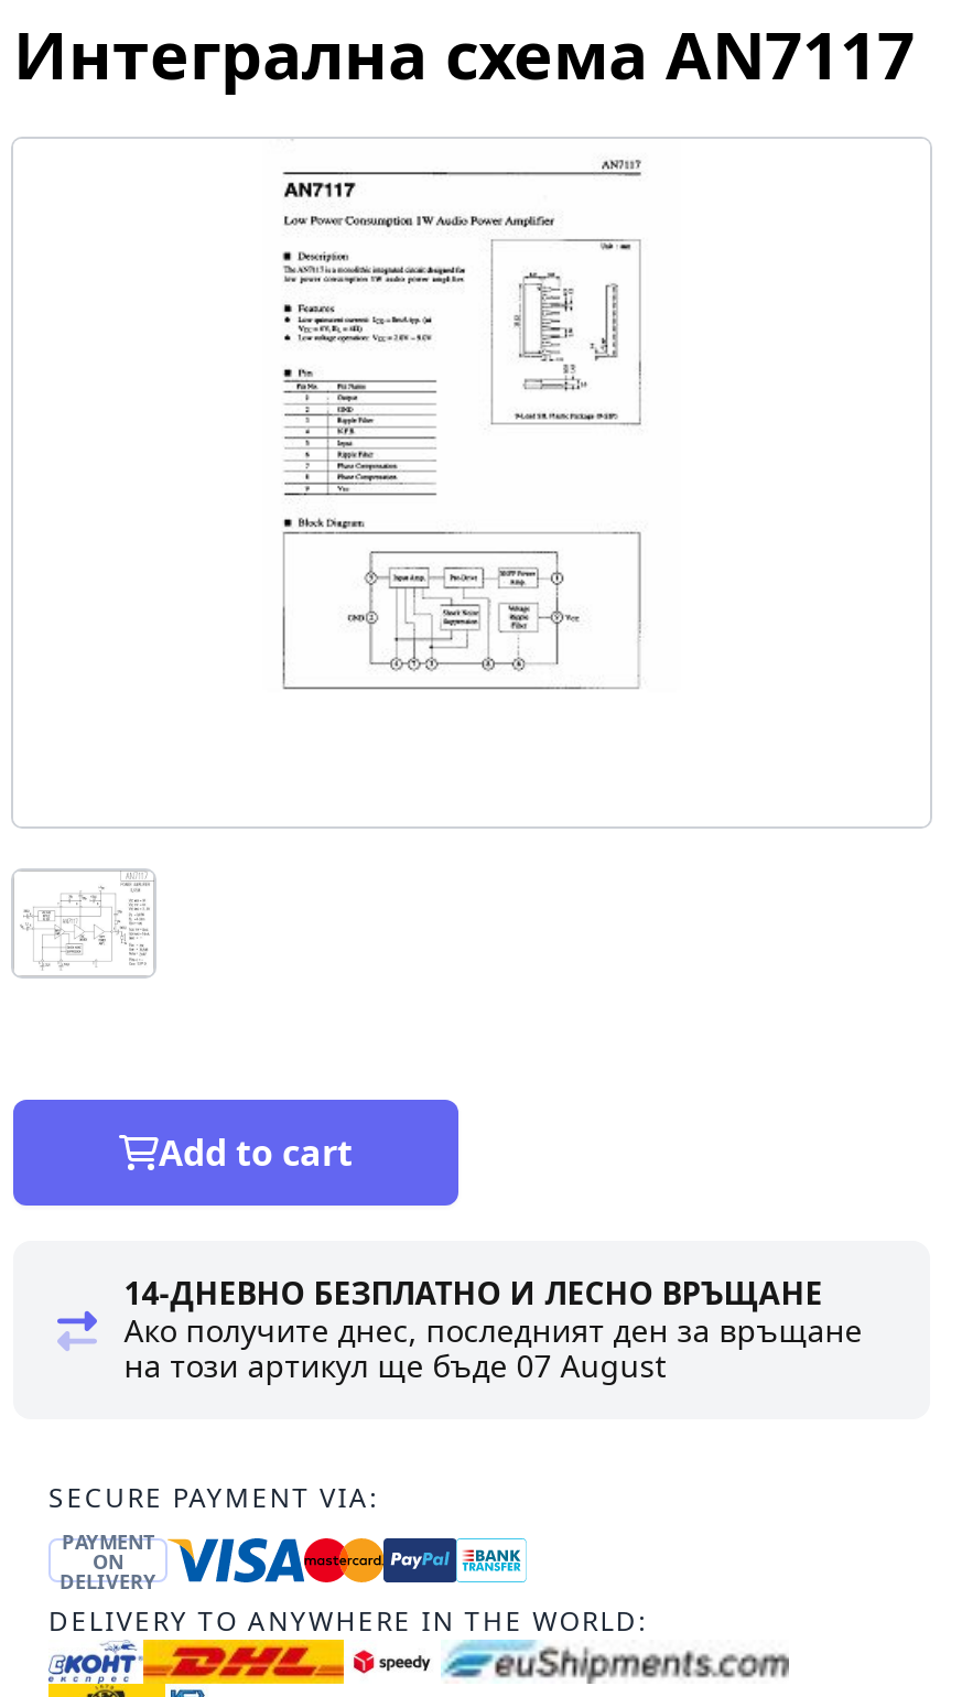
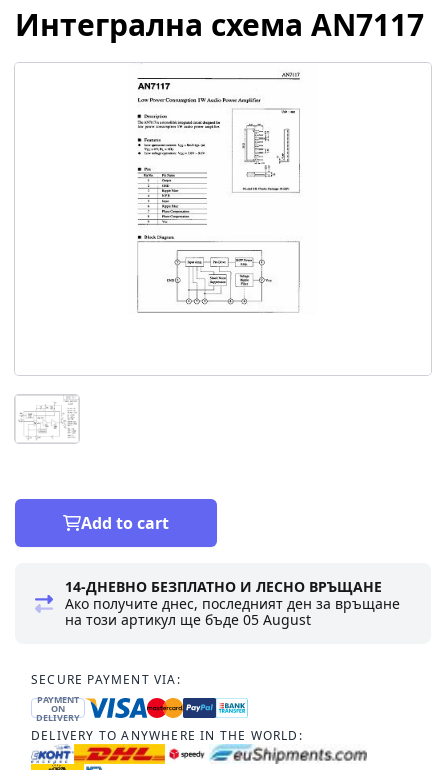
[124,1344,666,1386] на този артикул ще бъде 07 August -> [65,610,311,629] на този артикул ще бъде 05 August

